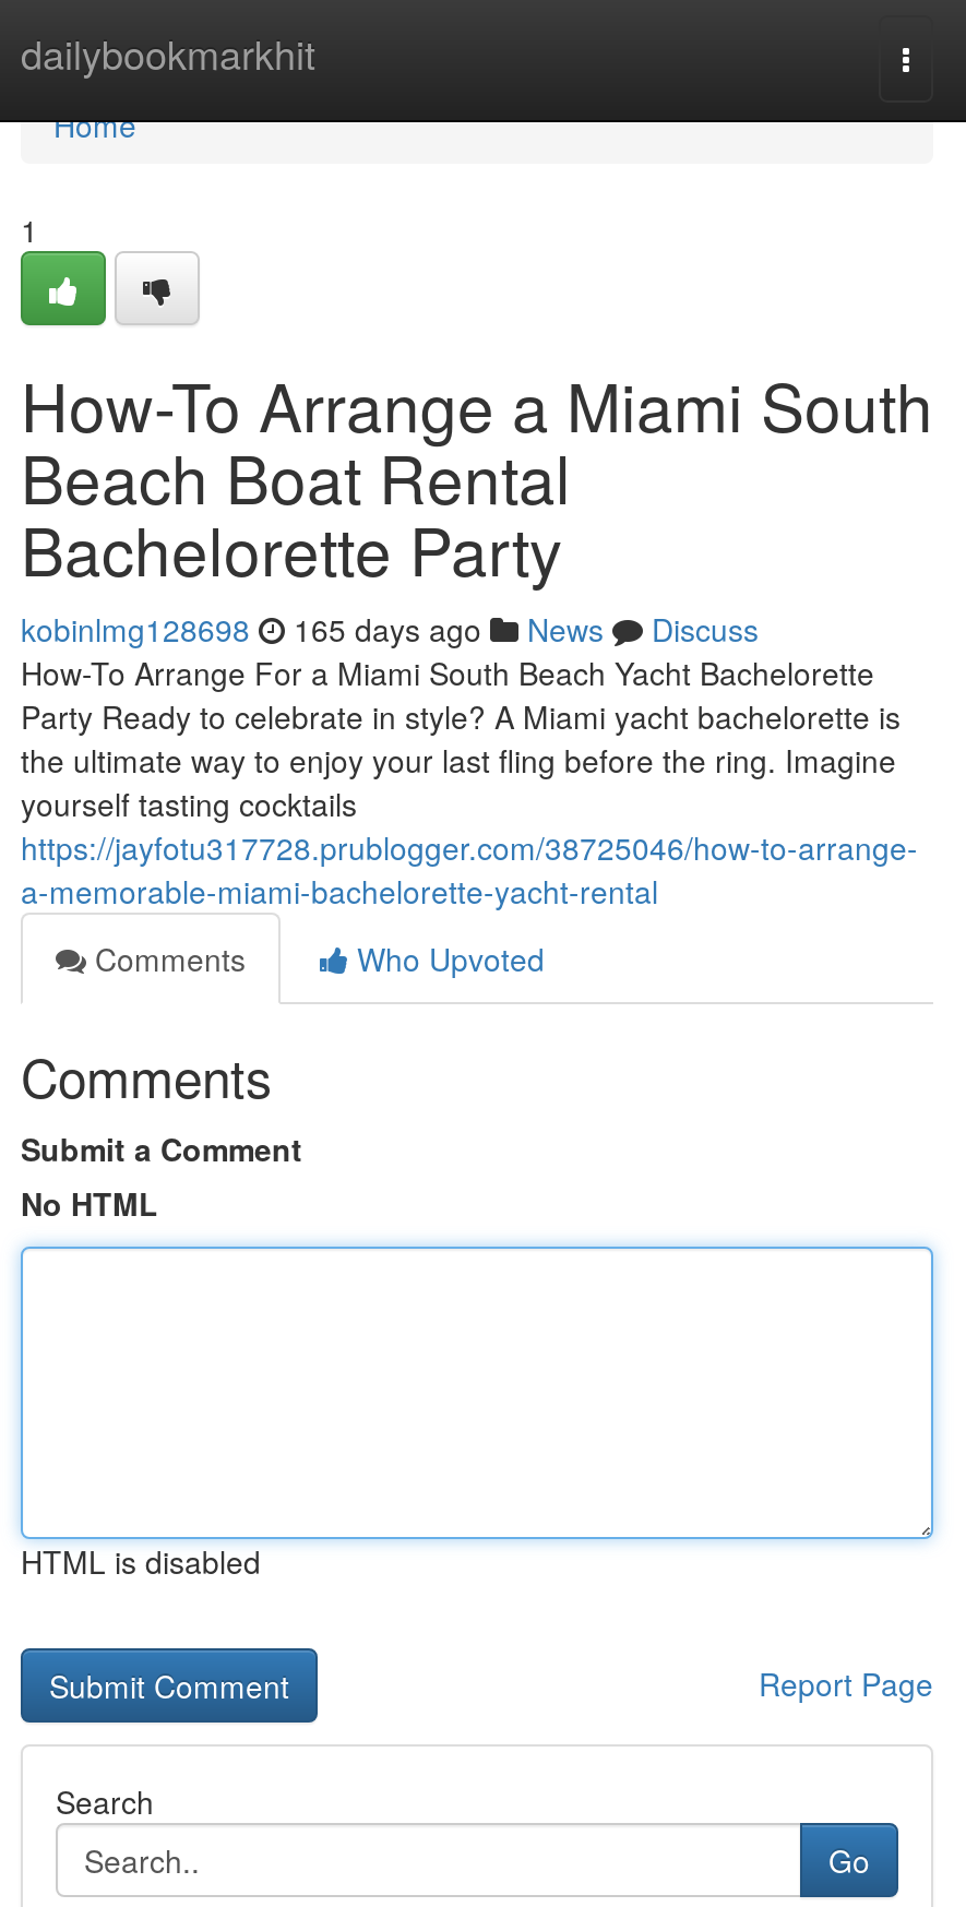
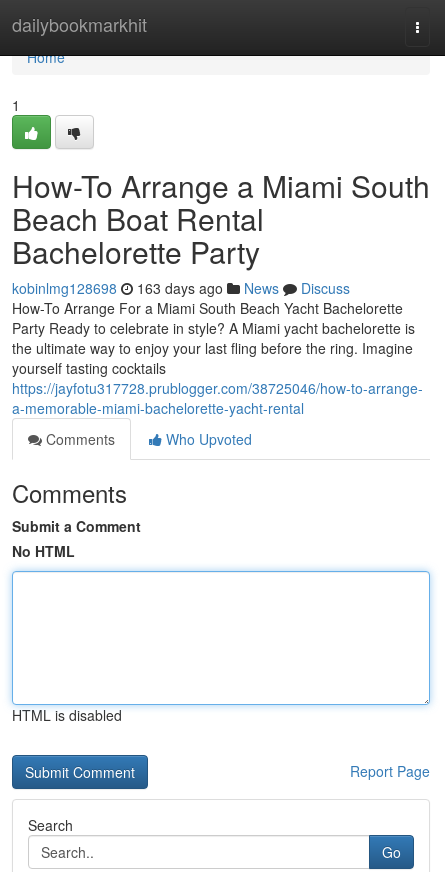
[21,607,759,651] kobinlmg128698 165 days ago News Discuss -> [12,278,350,298] kobinlmg128698 163 days ago News Discuss

